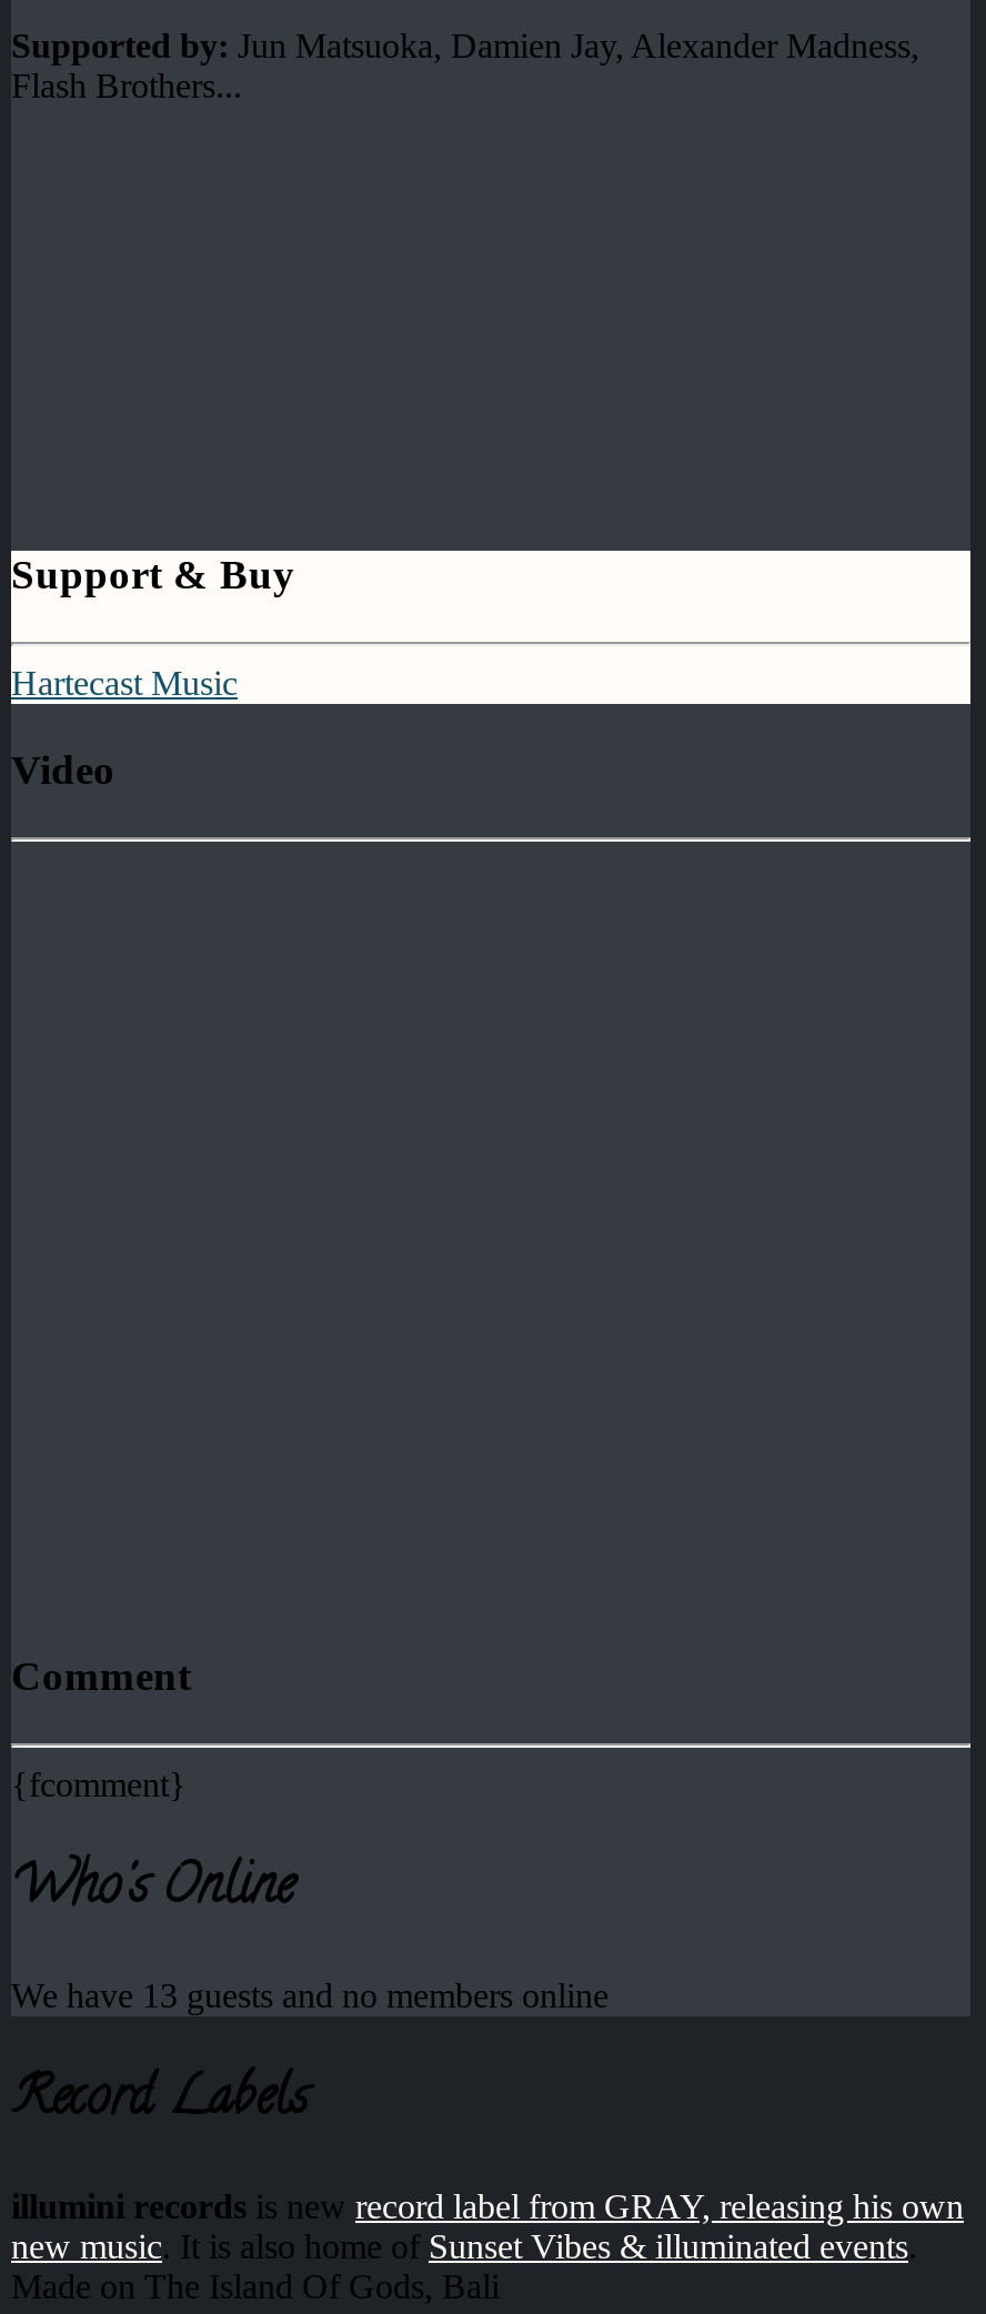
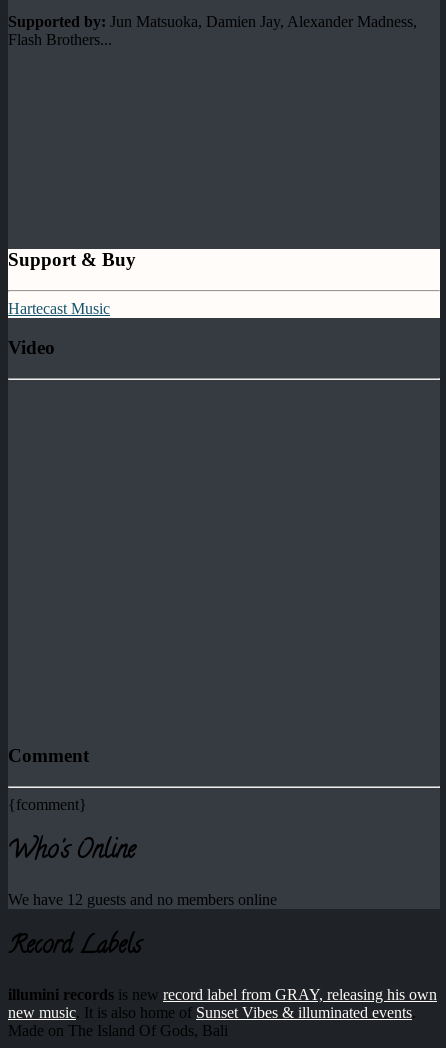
[11,1976,608,2014] We have 13 guests and no members online -> [8,891,277,908] We have 12 guests and no members online

